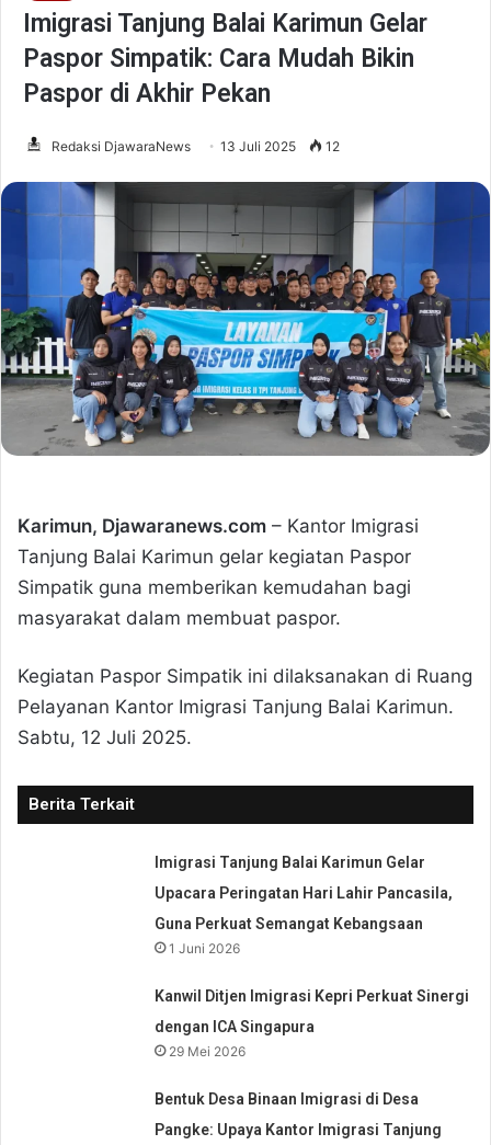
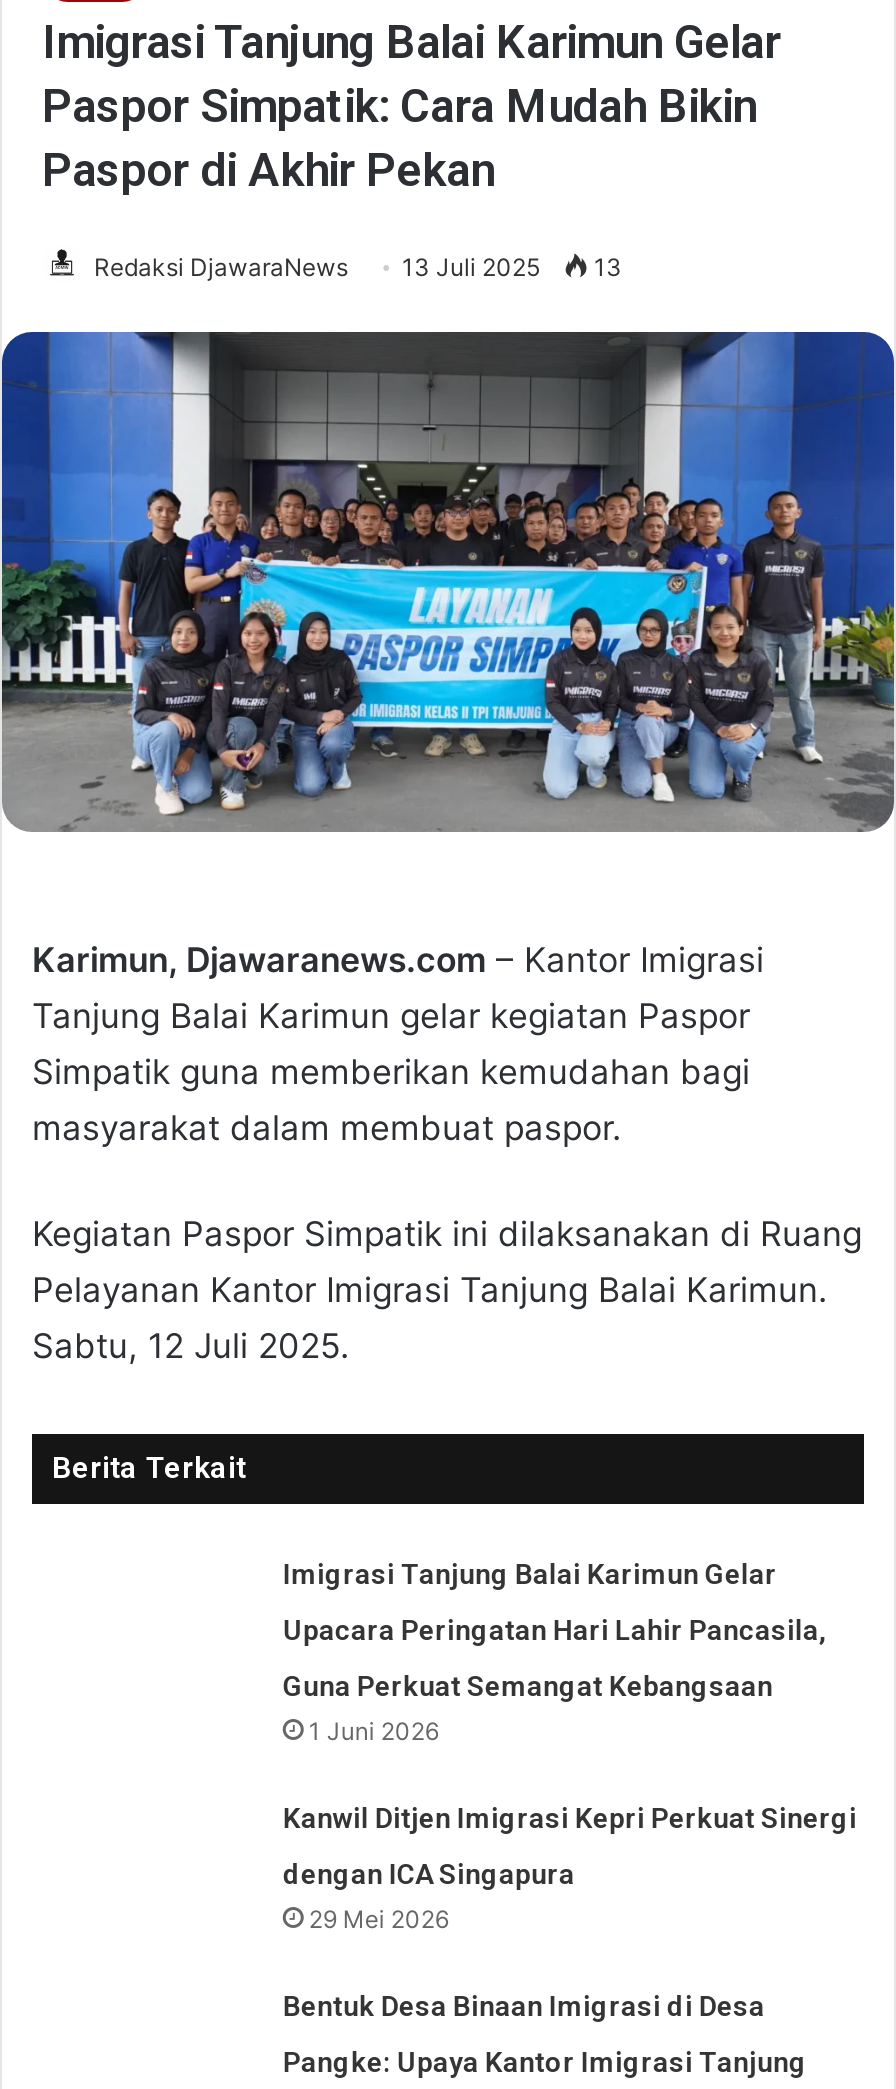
[52,138,340,154] Redaksi DjawaraNews 13 Juli 2025 12 -> [94,251,622,281] Redaksi DjawaraNews 13 Juli 2025 13

